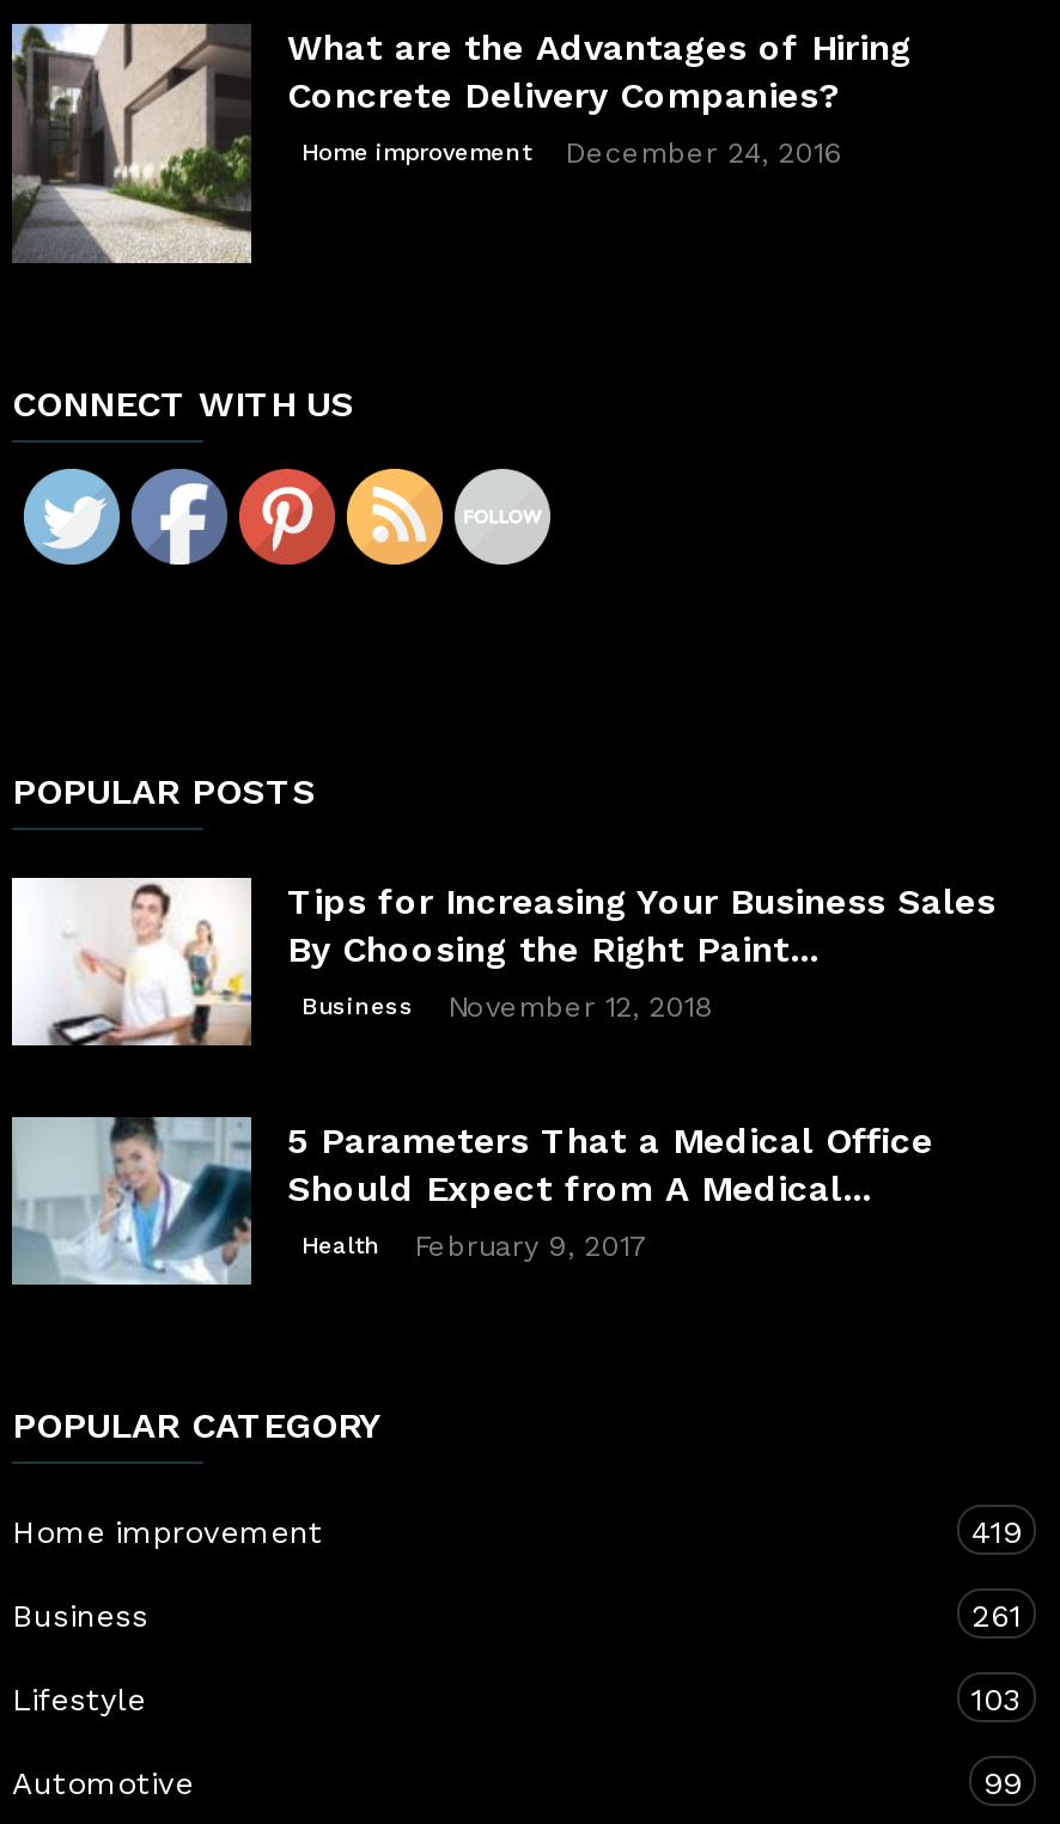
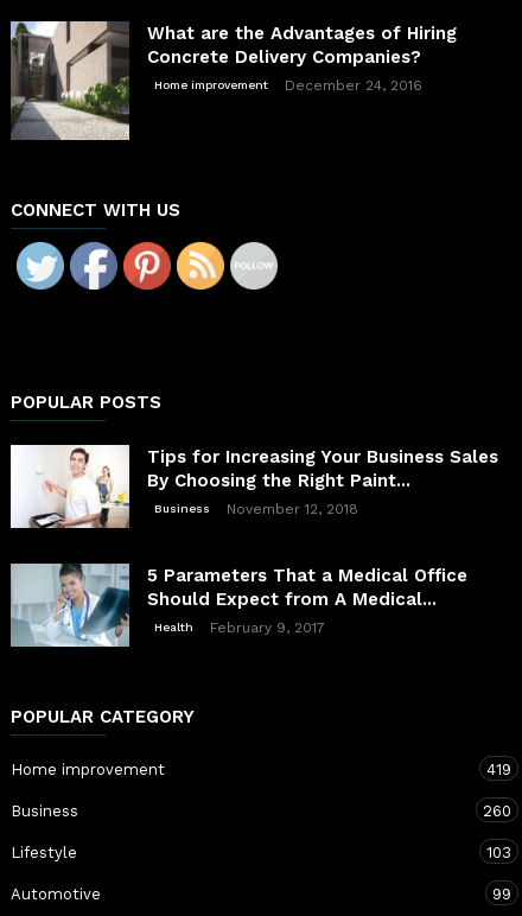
[971,1597,1022,1633] 261 -> [483,802,511,820] 260

